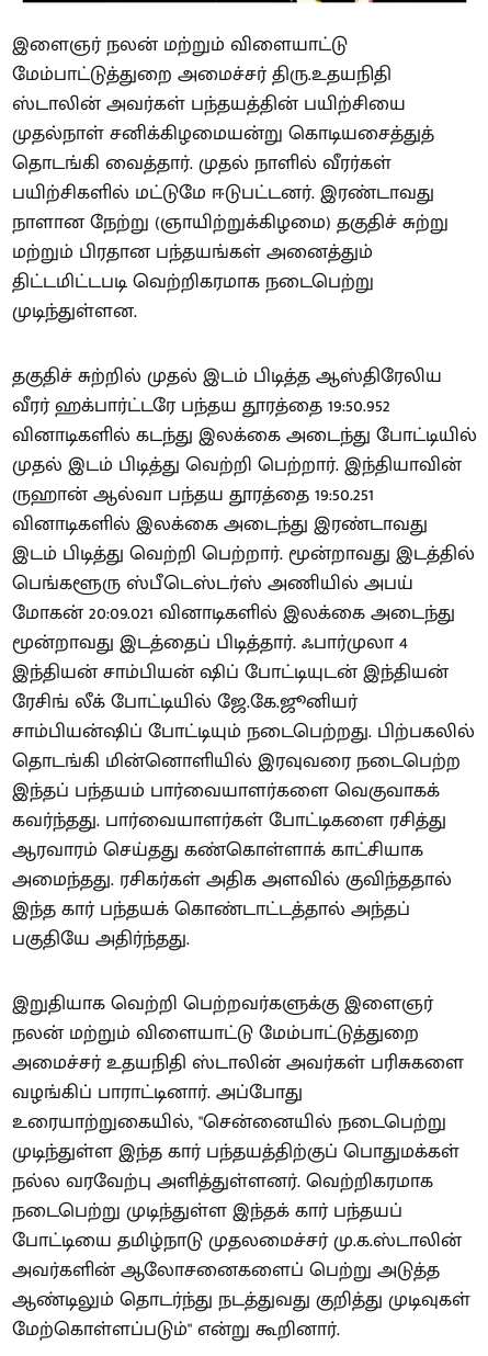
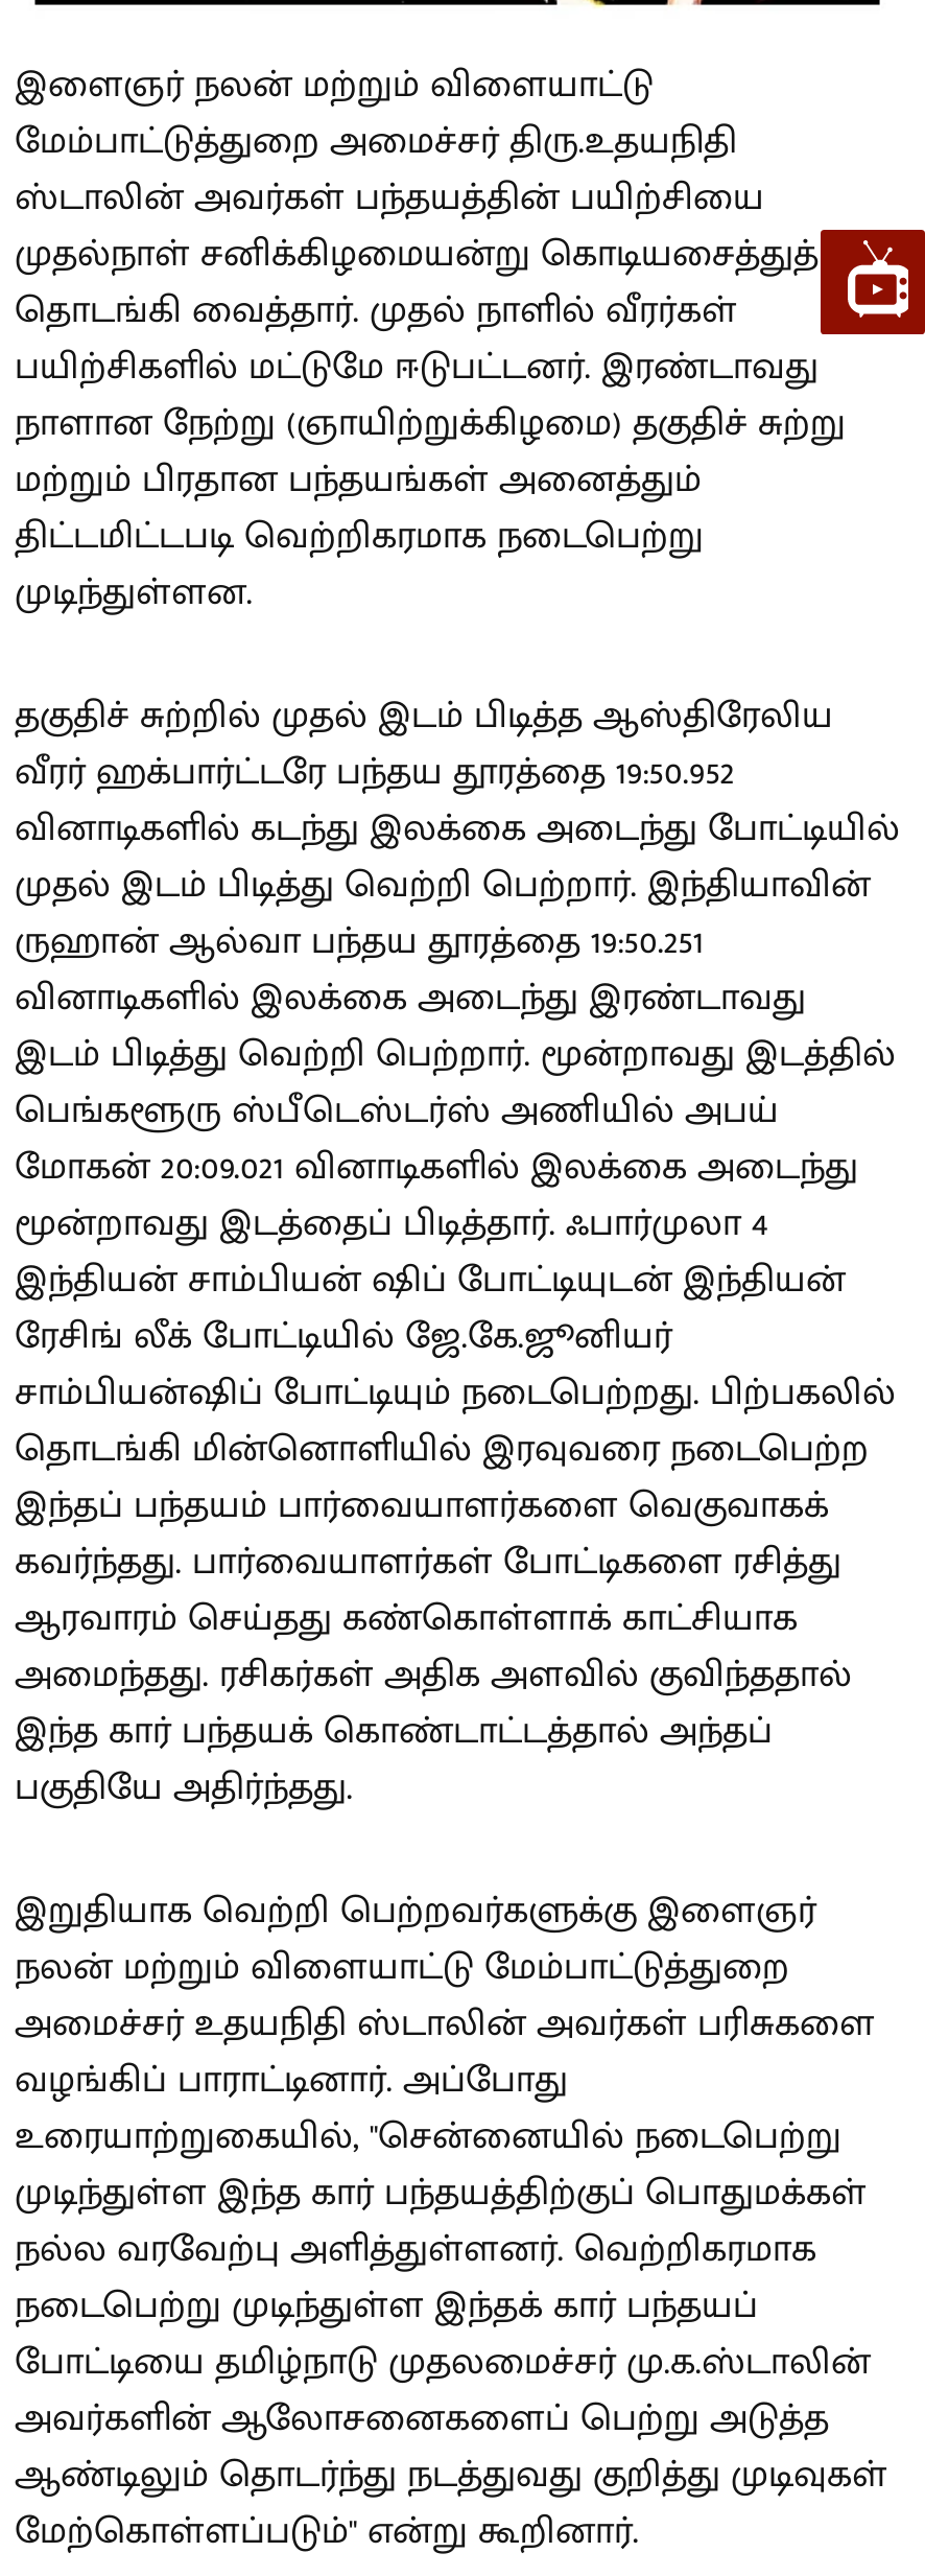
none -> [819,228,919,336] [image]

